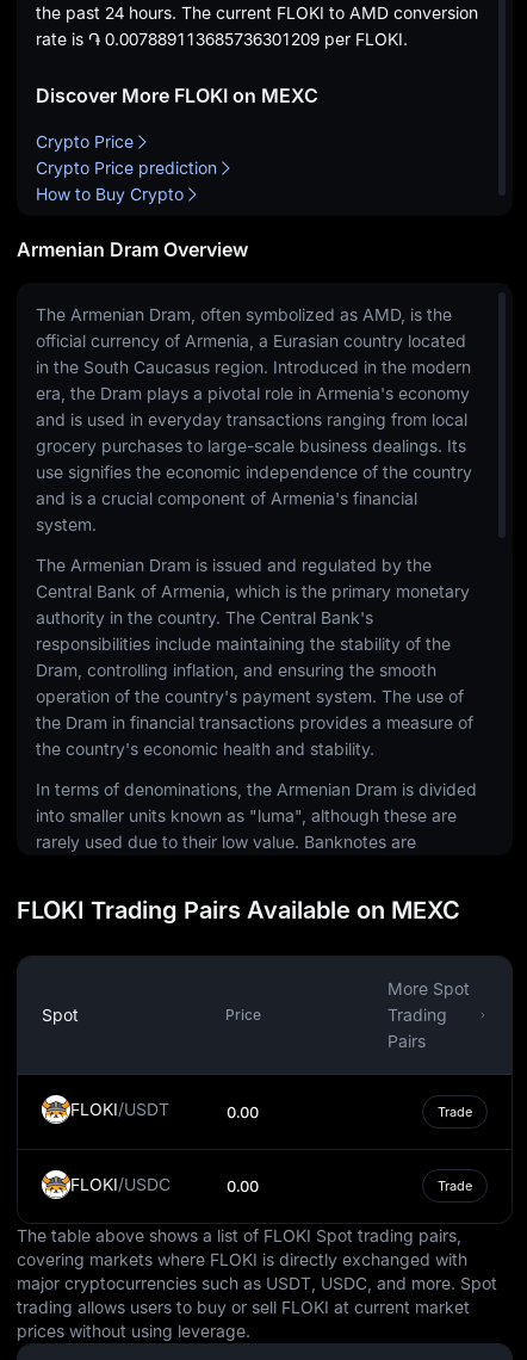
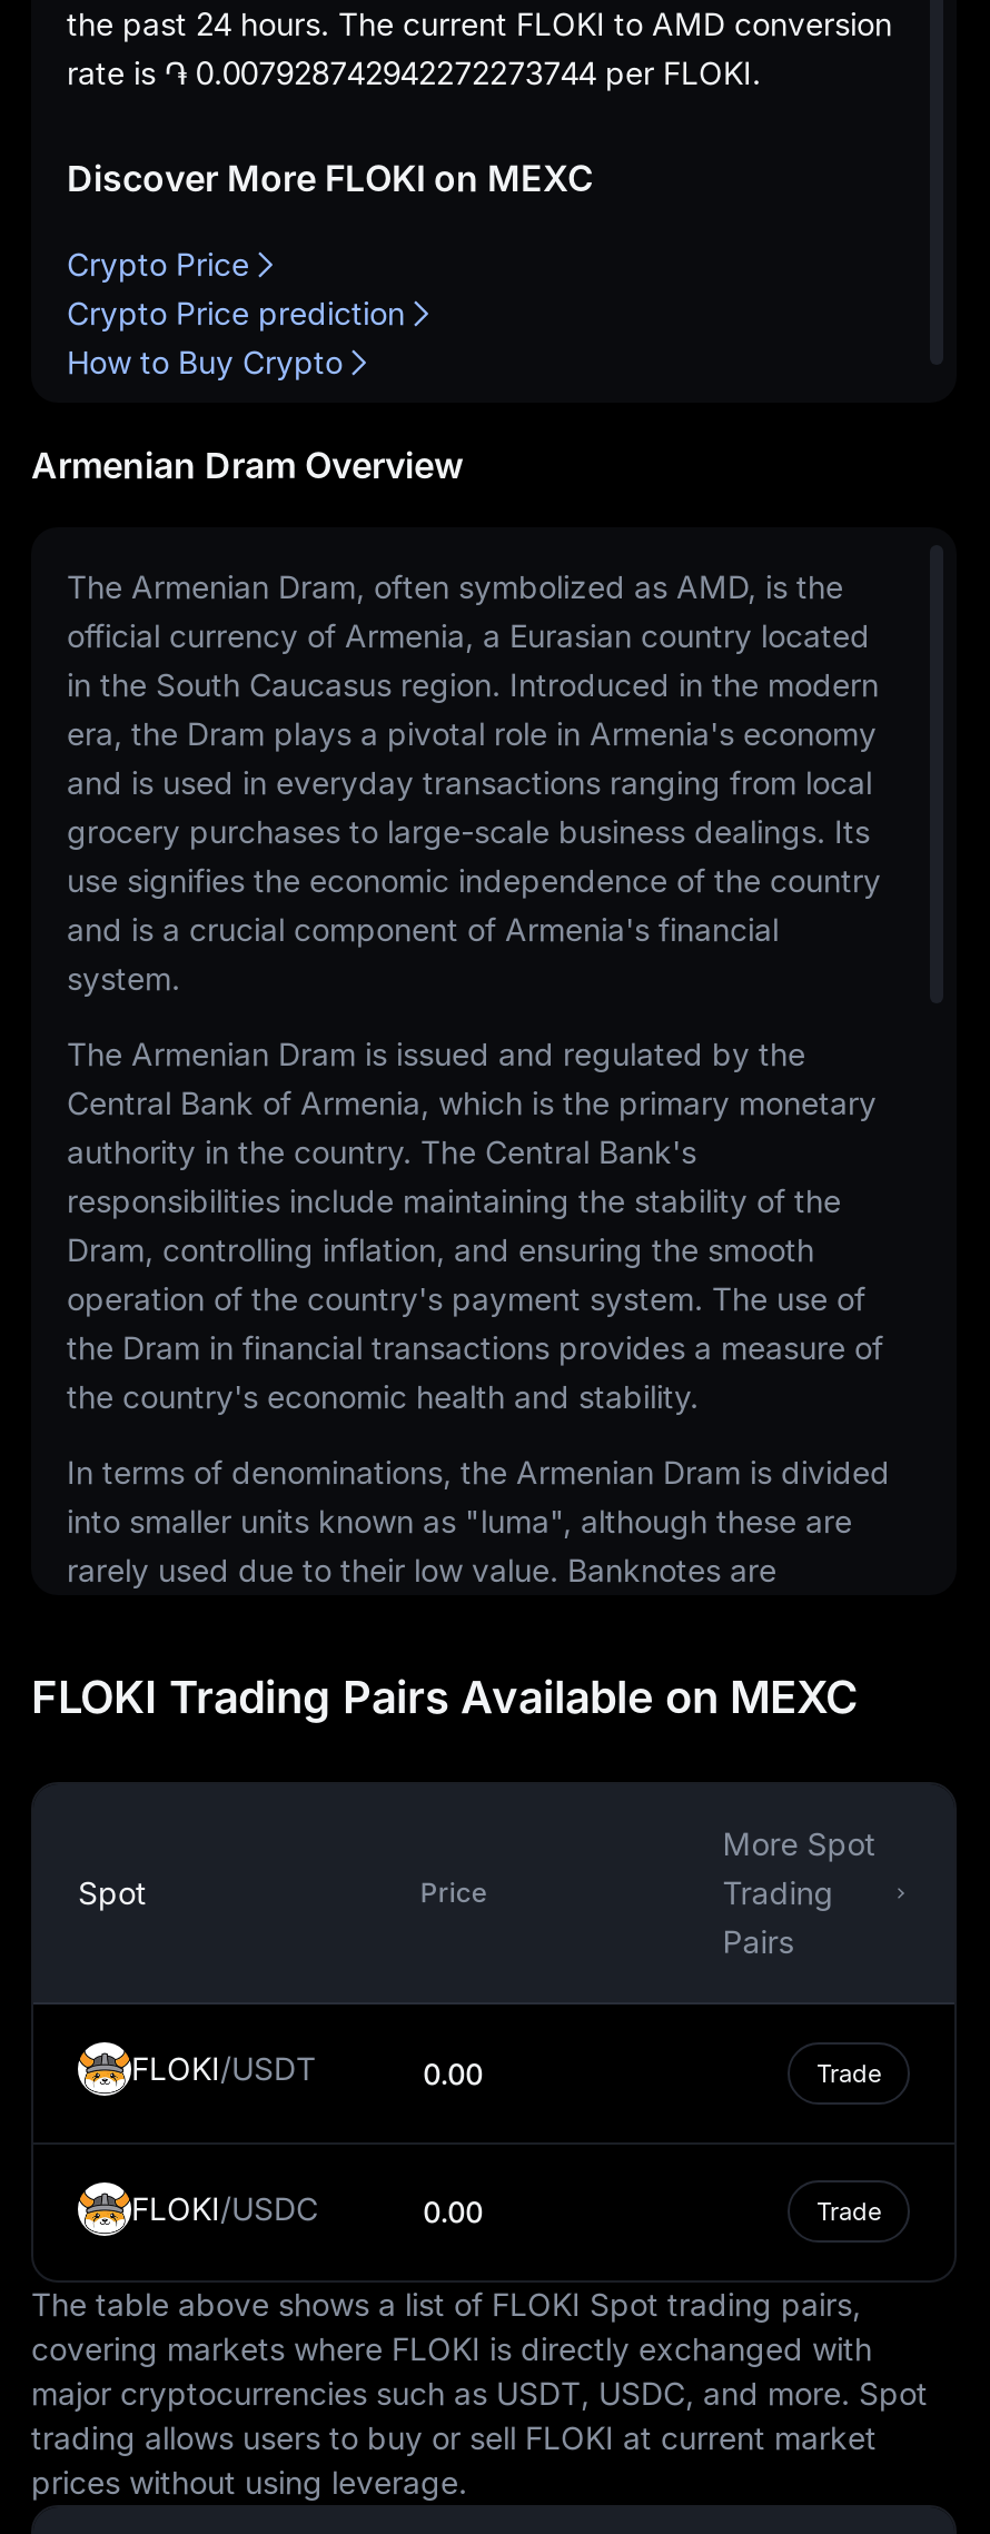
[36,29,408,49] rate is ֏ 0.007889113685736301209 per FLOKI. -> [67,54,761,92] rate is ֏ 0.007928742942272273744 per FLOKI.

